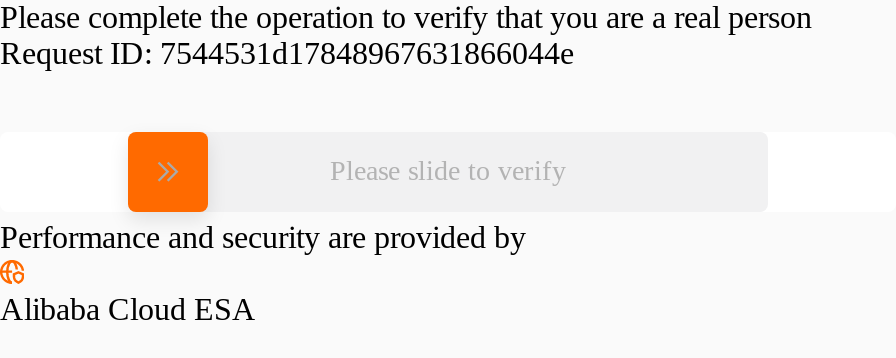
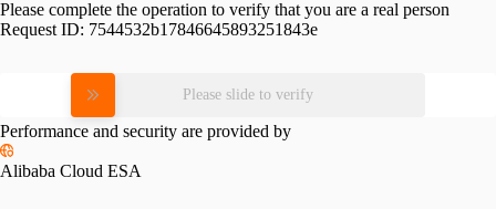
[0,36,574,70] Request ID: 7544531d17848967631866044e -> [0,20,318,39] Request ID: 7544532b17846645893251843e

